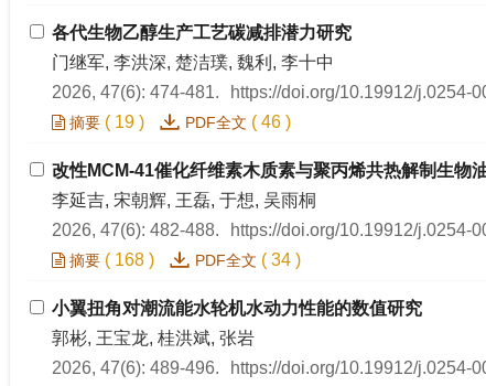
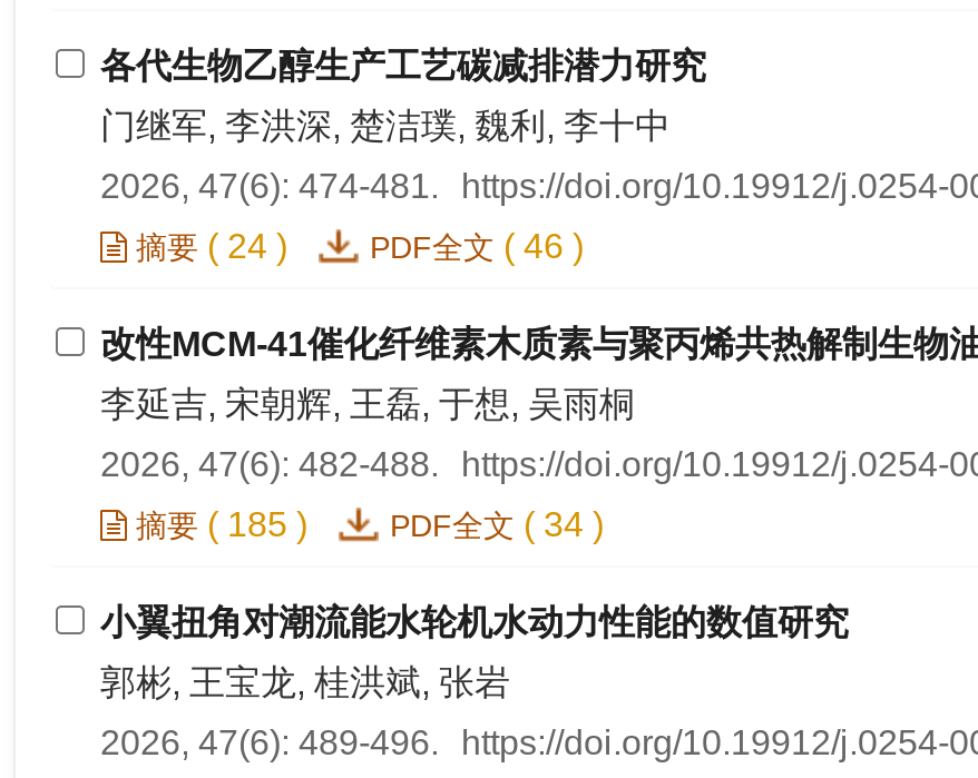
[65,113,291,131] 摘要(19) PDF全文(46) -> [127,228,584,265] 摘要(24) PDF全文(46)
[65,251,301,269] 摘要(168) PDF全文(34) -> [127,506,604,544] 摘要(185) PDF全文(34)

